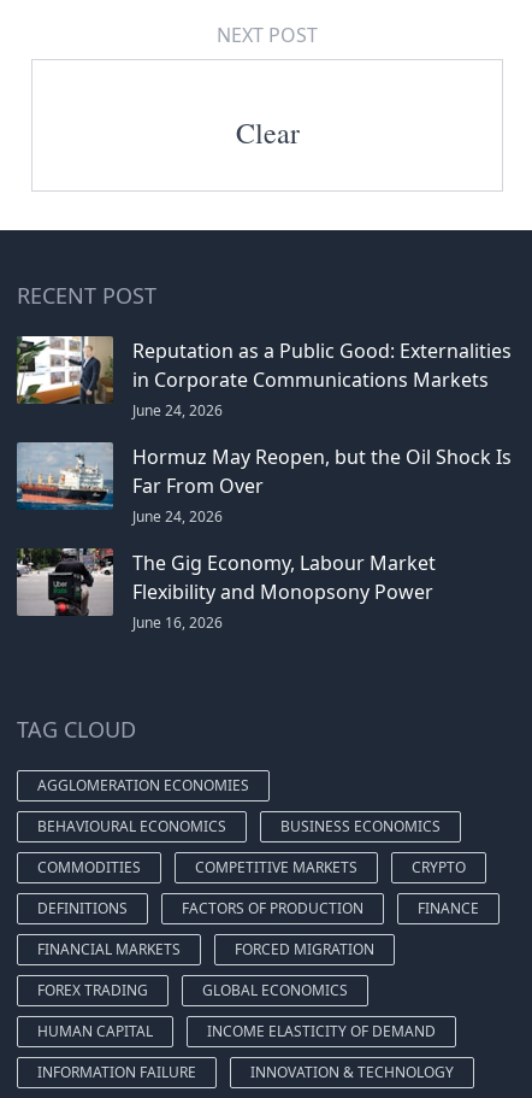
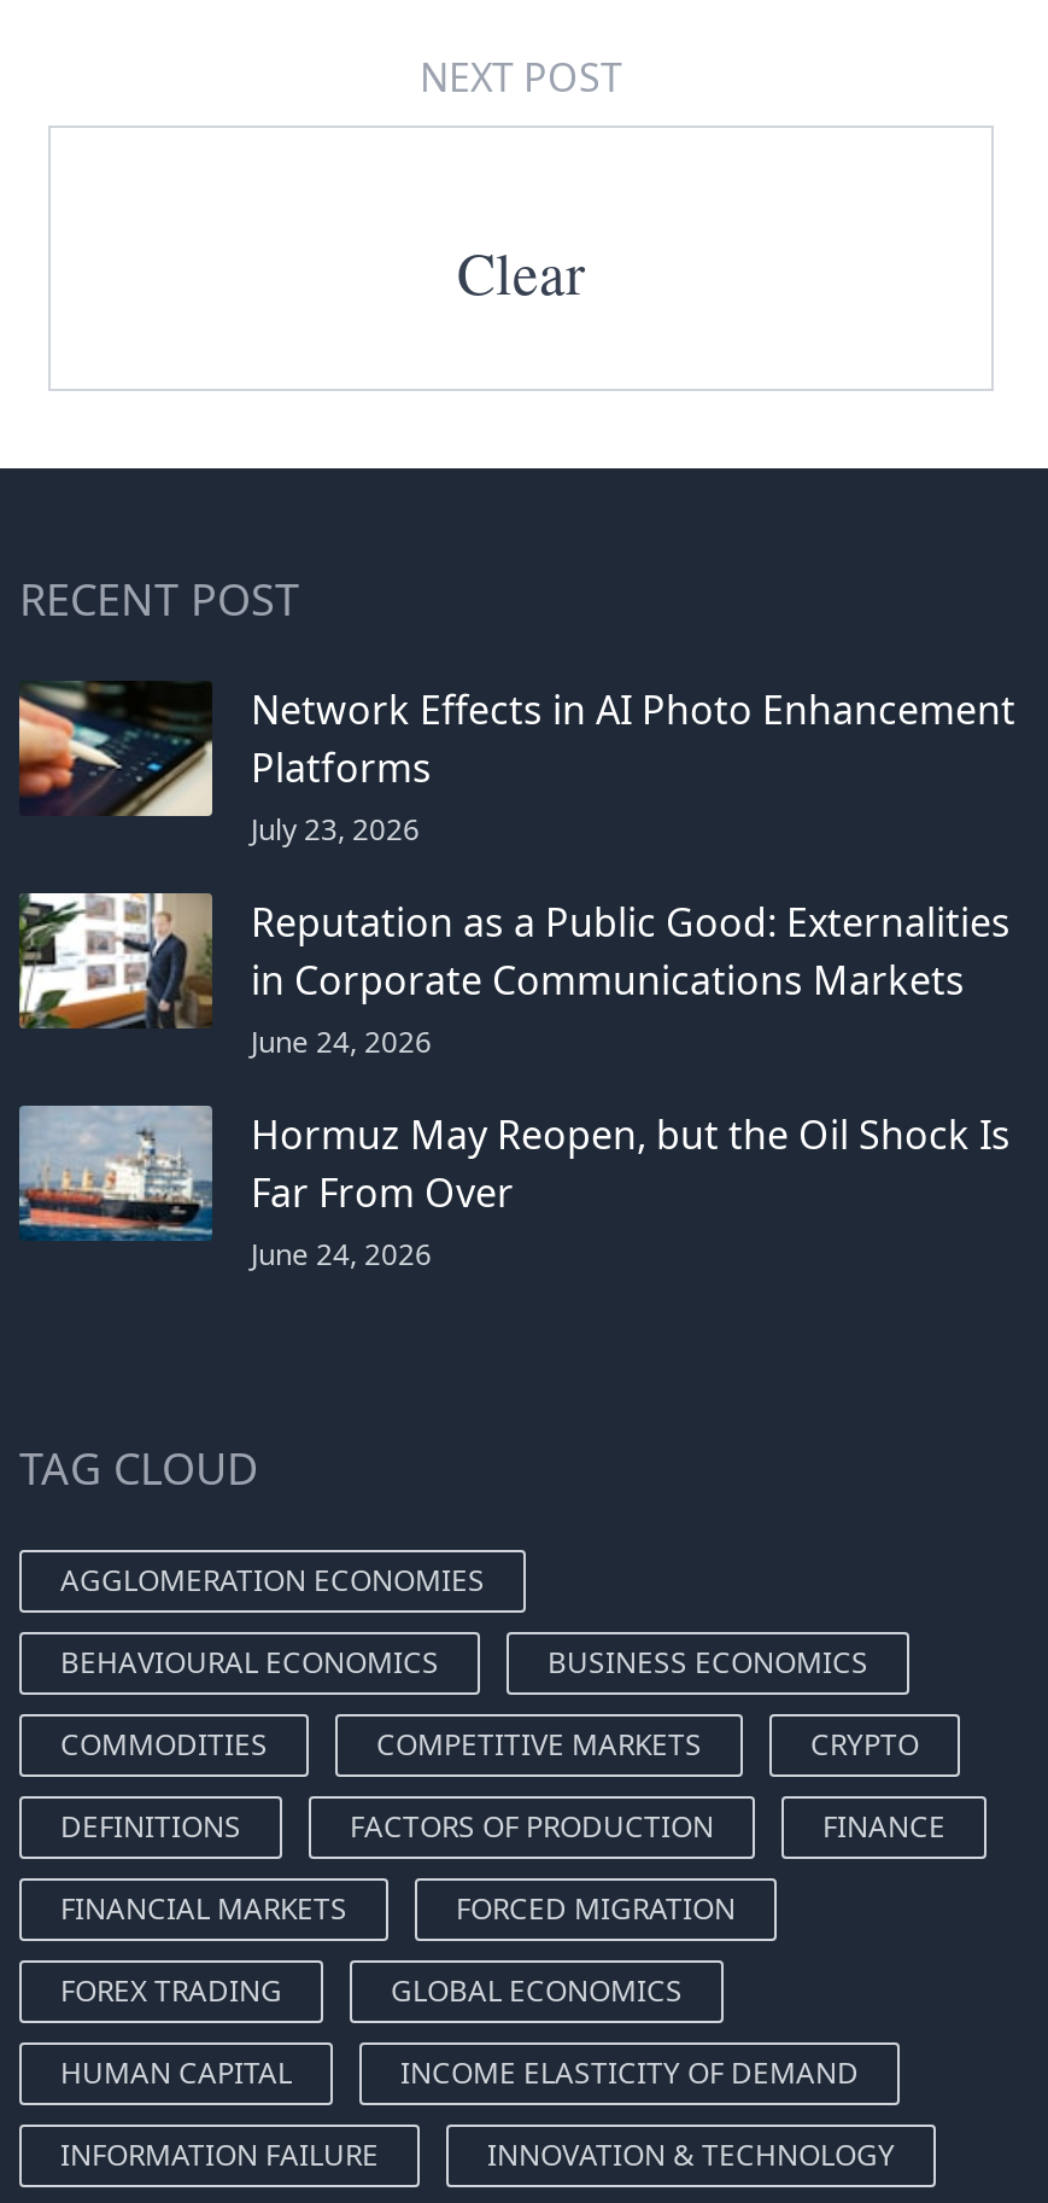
none -> [17,681,1015,850] [image] | Network Effects in AI Photo Enhancement | Platforms | July 23, 2026
moved [14,334,512,527] -> [14,888,1011,1275]: [image] | Reputation as a Public Good: Externalities | in Corporate Communications Markets | June 24, 2026 | Hormuz May Reopen, but the Oil Shock Is | Far From Over | June 24, 2026
[16,547,436,633] [image] | The Gig Economy, Labour Market | Flexibility and Monopsony Power | June 16, 2026 -> none

